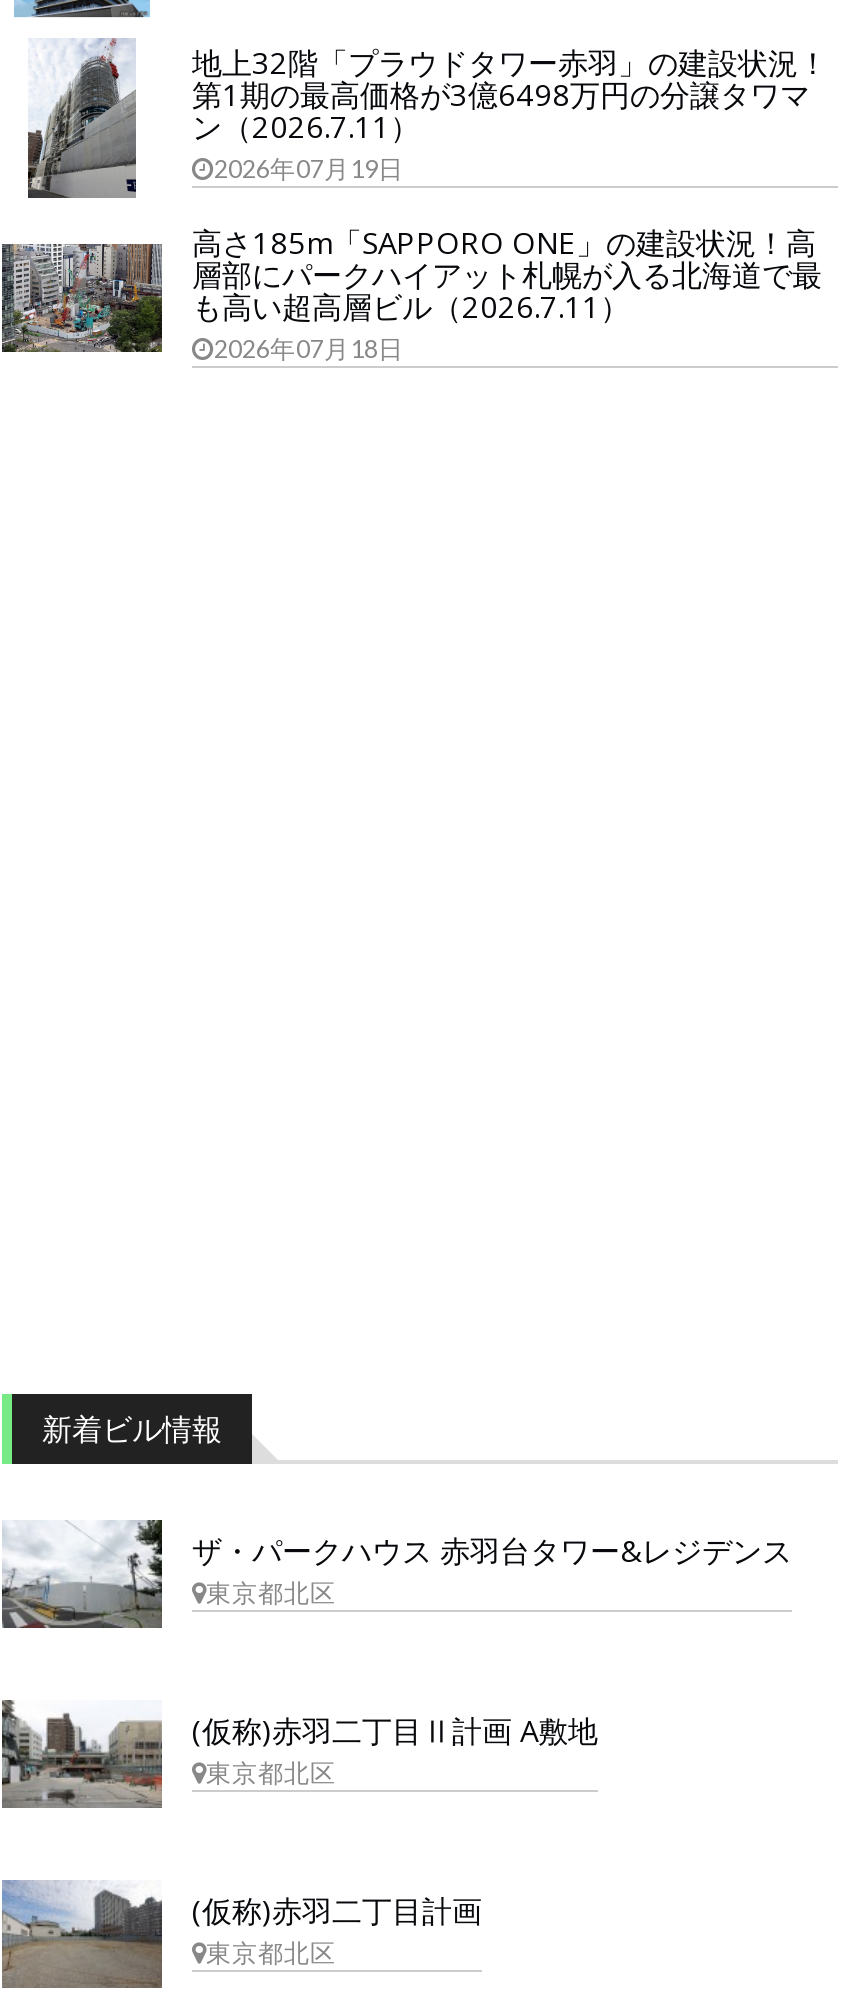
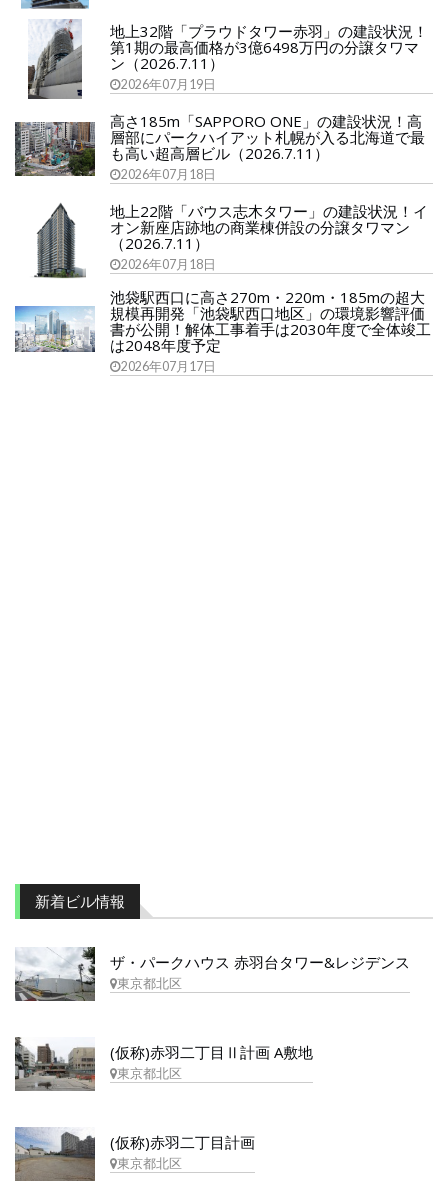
none -> [14,305,96,353] [image]
none -> [33,201,431,374] [image] | 地上22階「バウス志木タワー」の建設状況！イ | オン新座店跡地の商業棟併設の分譲タワマン | （2026.7.11） | 2026年07月18日 | 池袋駅西口に高さ270m・220m・185mの超大 | 規模再開発「池袋駅西口地区」の環境影響評価 | 書が公開！解体工事着手は2030年度で全体竣工 | は2048年度予定 | 2026年07月17日

